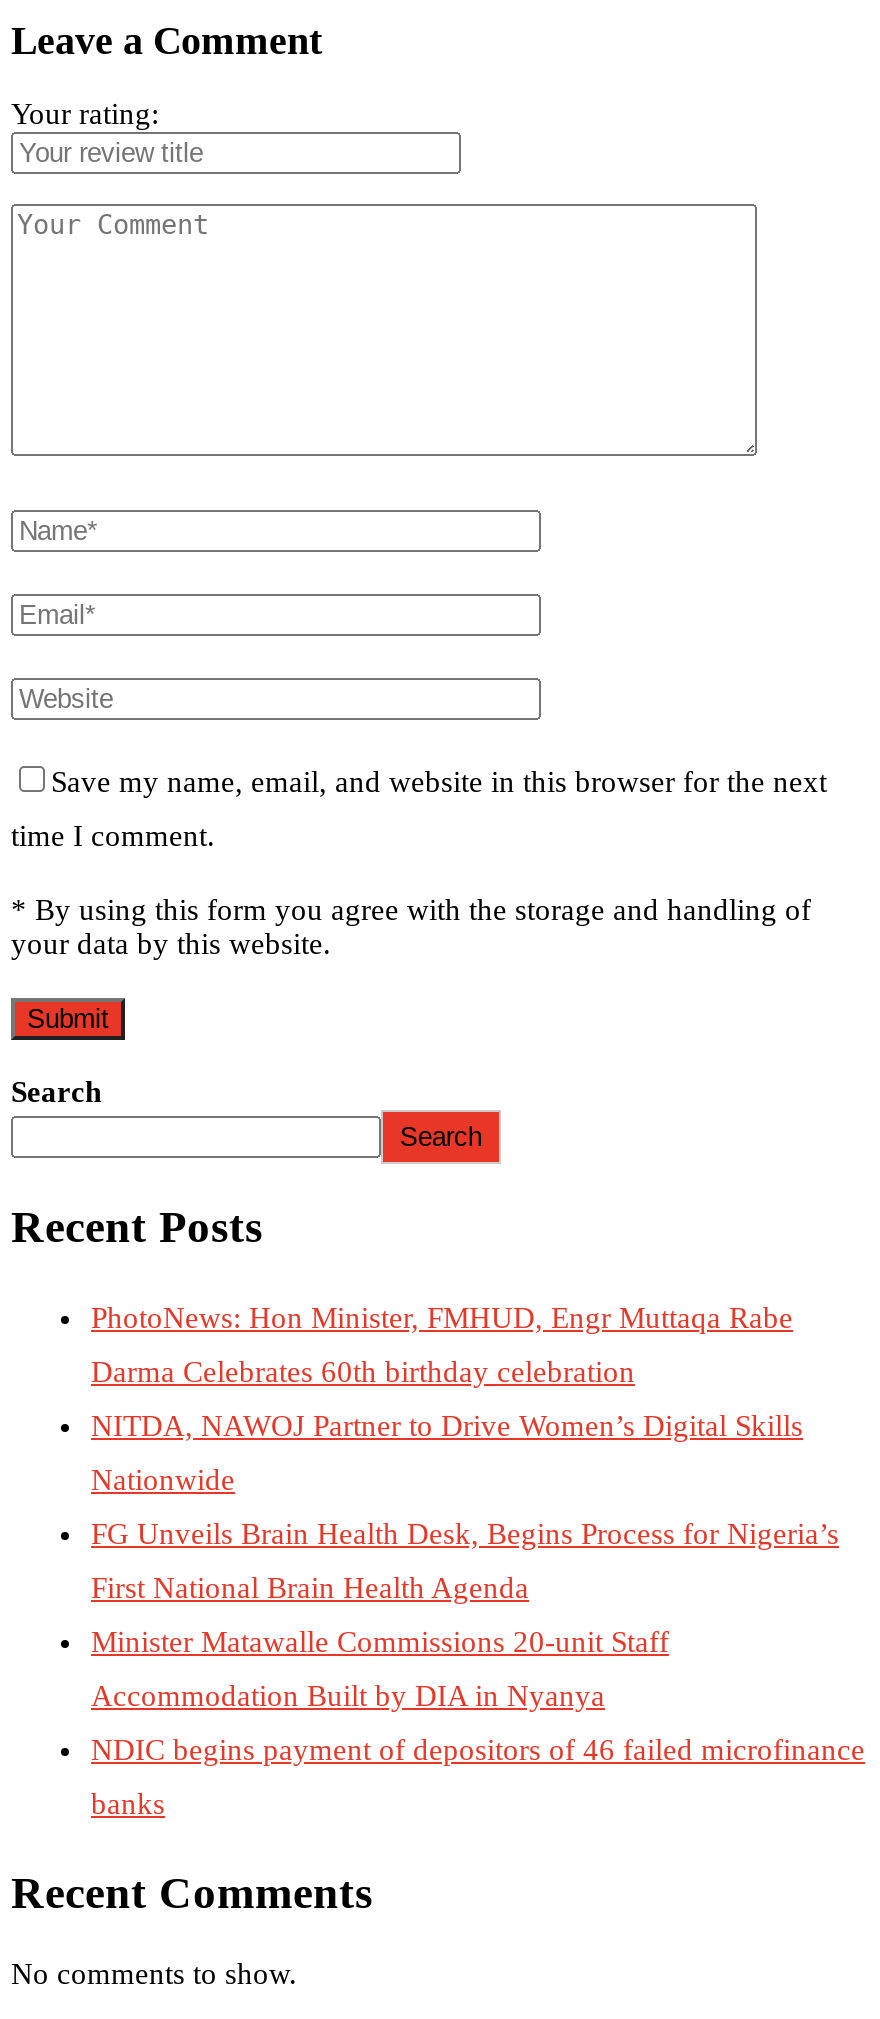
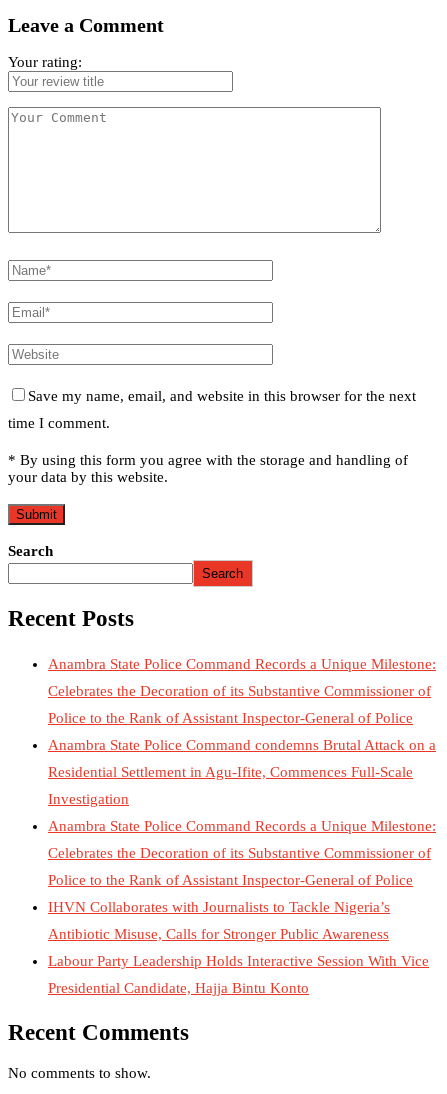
[91,1301,865,1819] PhotoNews: Hon Minister, FMHUD, Engr Muttaqa Rabe | Darma Celebrates 60th birthday celebration | NITDA, NAWOJ Partner to Drive Women’s Digital Skills | Nationwide | FG Unveils Brain Health Desk, Begins Process for Nigeria’s | First National Brain Health Agenda | Minister Matawalle Commissions 20-unit Staff | Accommodation Built by DIA in Nyanya | NDIC begins payment of depositors of 46 failed microfinance | banks -> [48,655,436,995] Anambra State Police Command Records a Unique Milestone: | Celebrates the Decoration of its Substantive Commissioner of | Police to the Rank of Assistant Inspector-General of Police | Anambra State Police Command condemns Brutal Attack on a | Residential Settlement in Agu-Ifite, Commences Full-Scale | Investigation | Anambra State Police Command Records a Unique Milestone: | Celebrates the Decoration of its Substantive Commissioner of | Police to the Rank of Assistant Inspector-General of Police | IHVN Collaborates with Journalists to Tackle Nigeria’s | Antibiotic Misuse, Calls for Stronger Public Awareness | Labour Party Leadership Holds Interactive Session With Vice | Presidential Candidate, Hajja Bintu Konto

